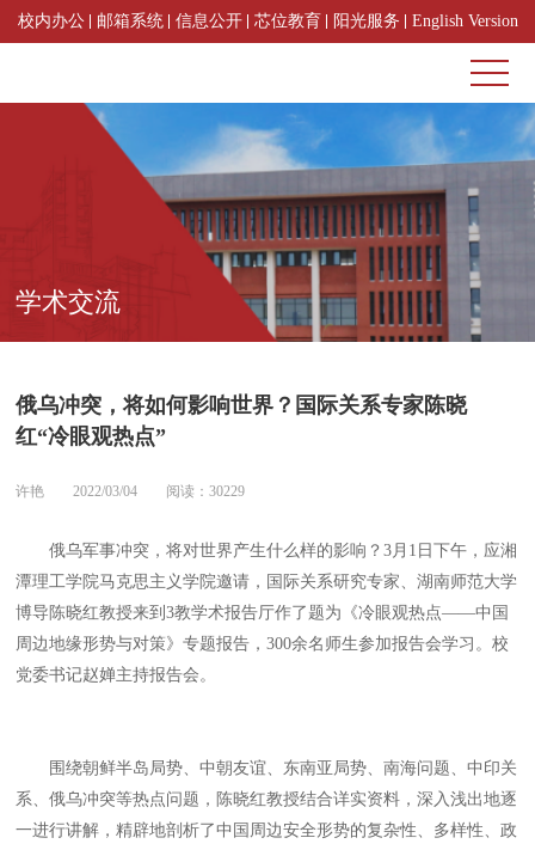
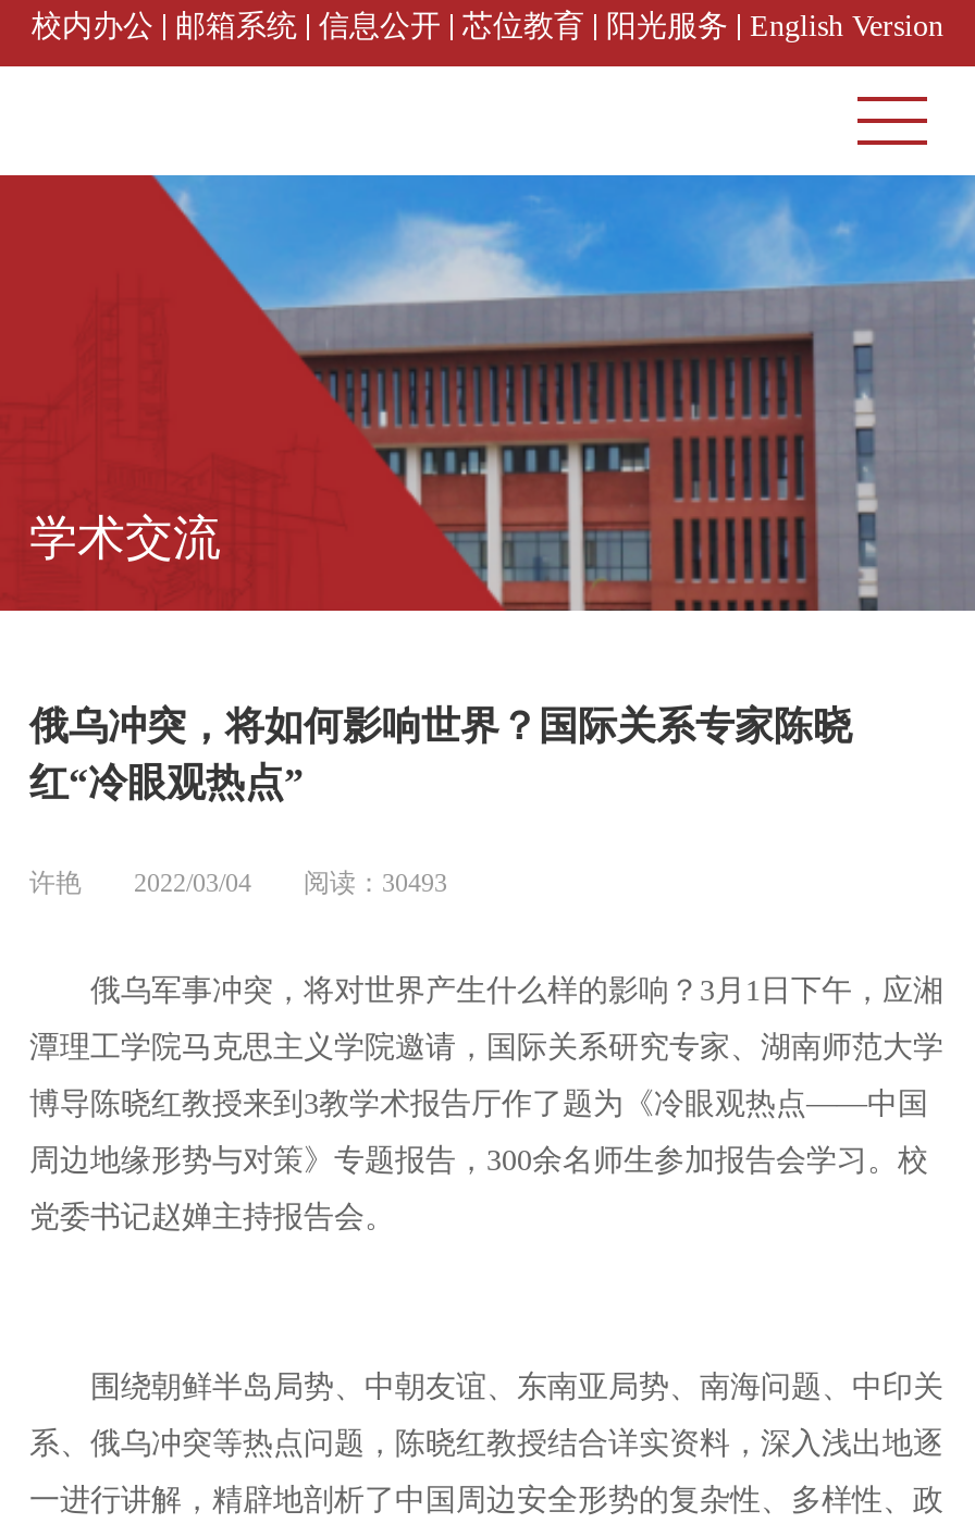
[16,483,245,500] 许艳 2022/03/04 阅读：30229 -> [29,868,447,898] 许艳 2022/03/04 阅读：30493

